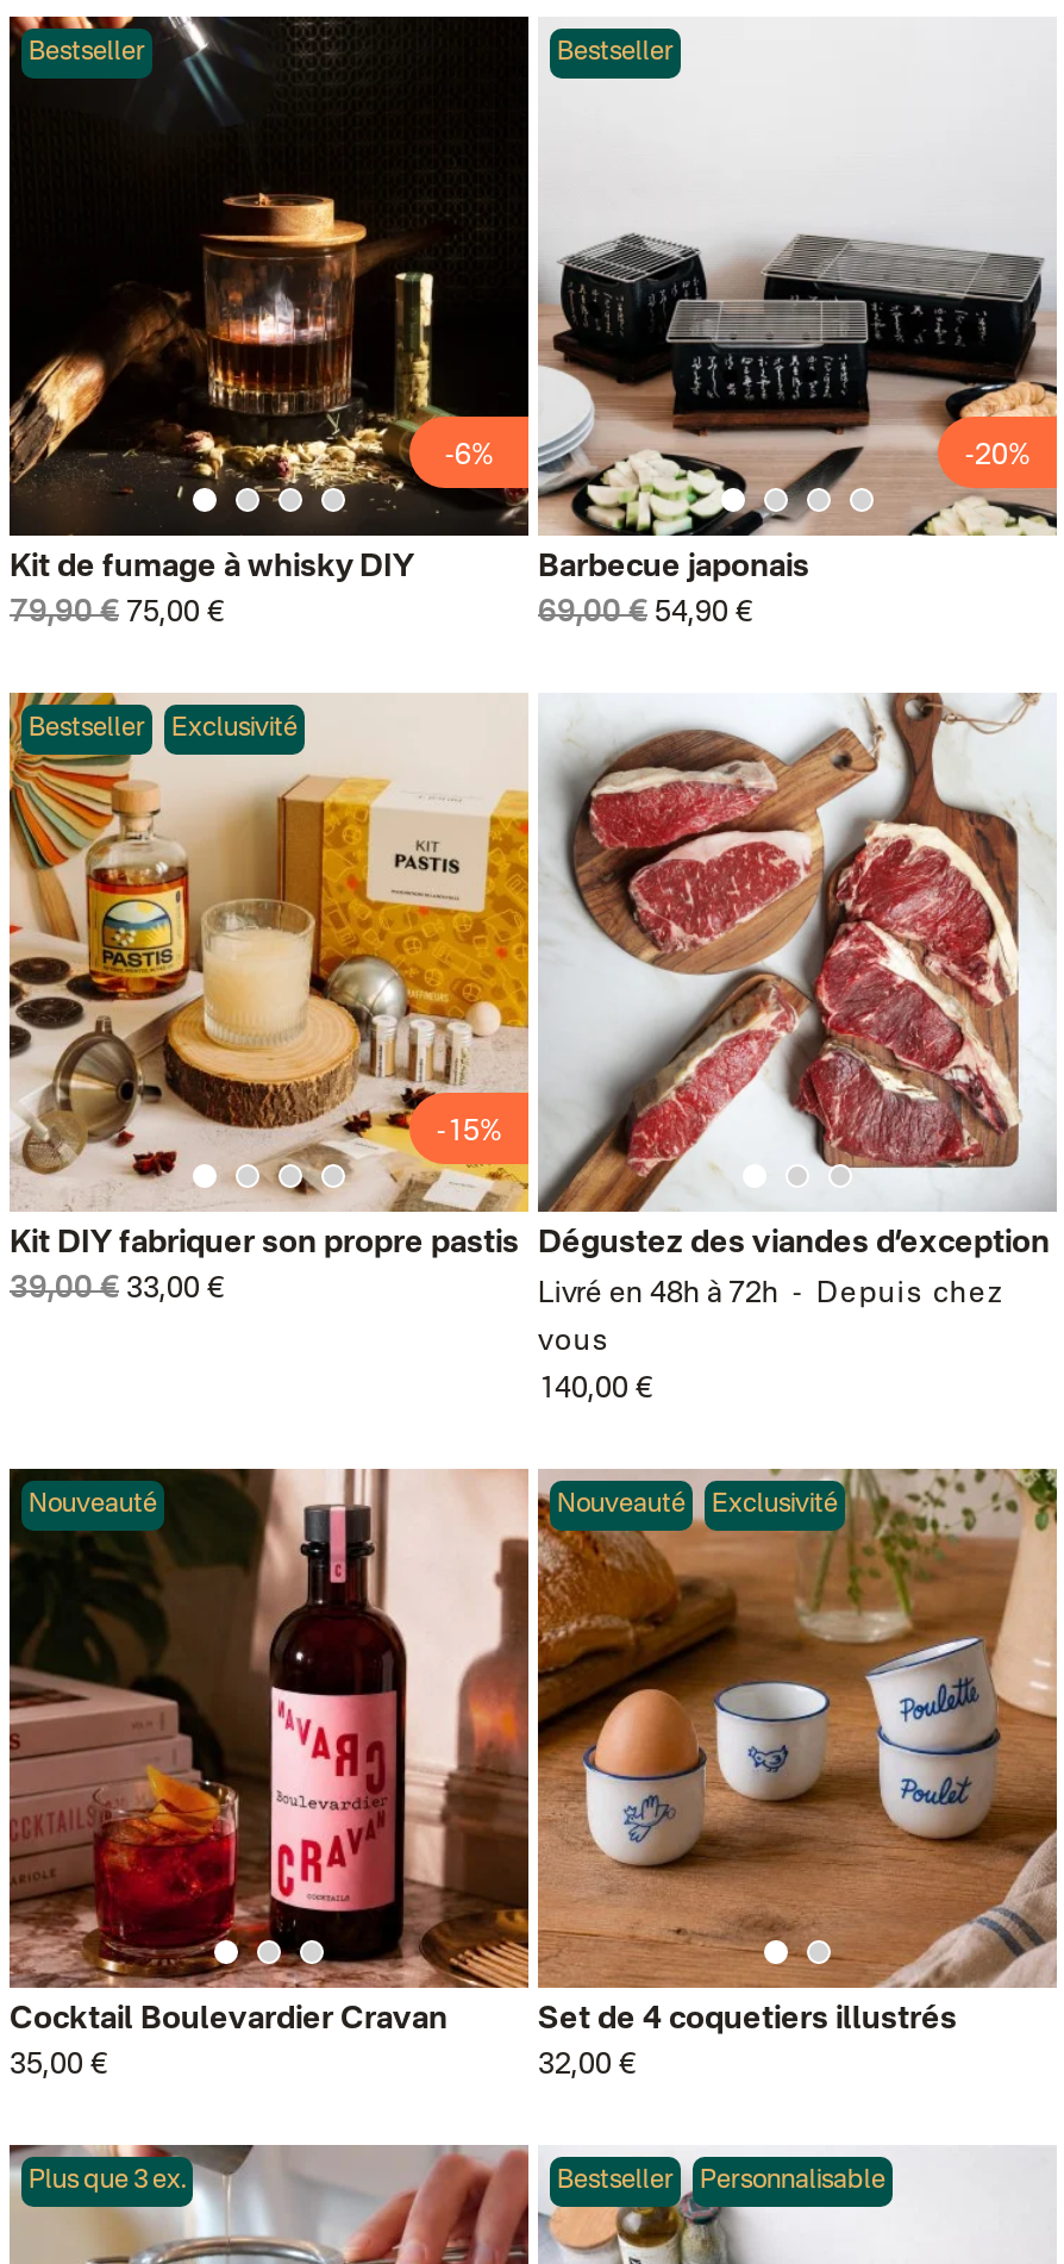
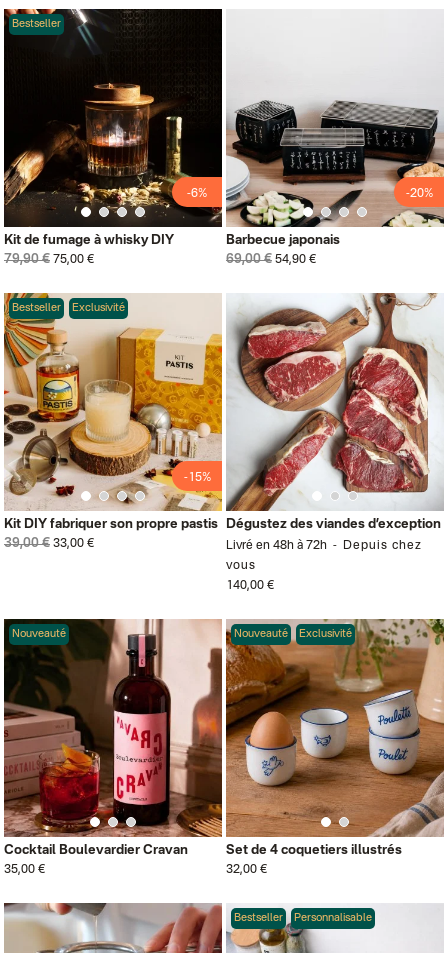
[557,40,674,67] Bestseller -> none
[29,2169,186,2195] Plus que 3 ex. -> none

